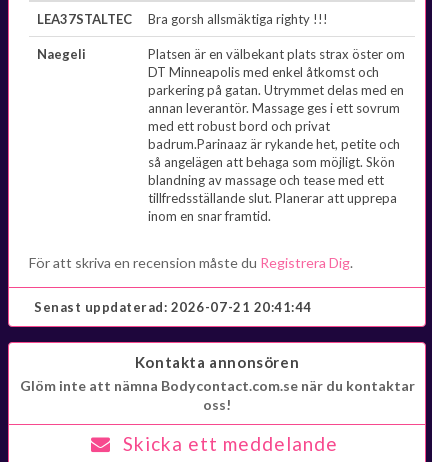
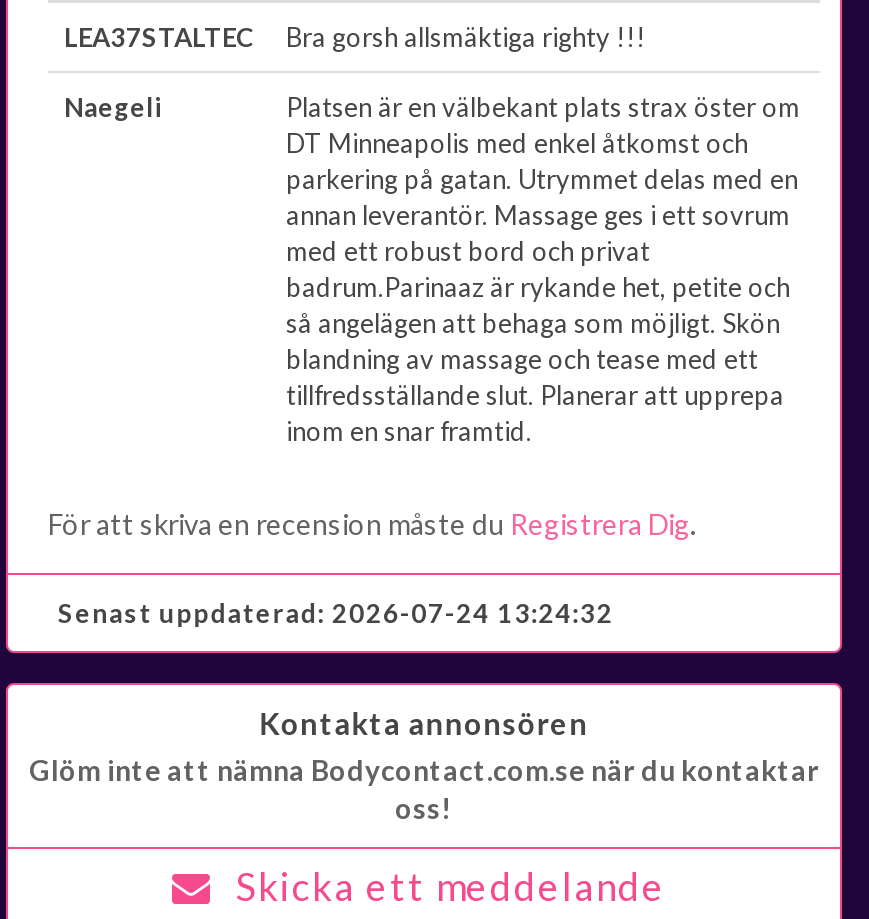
[34,299,312,315] Senast uppdaterad: 2026-07-21 20:41:44 -> [58,597,614,629] Senast uppdaterad: 2026-07-24 13:24:32

